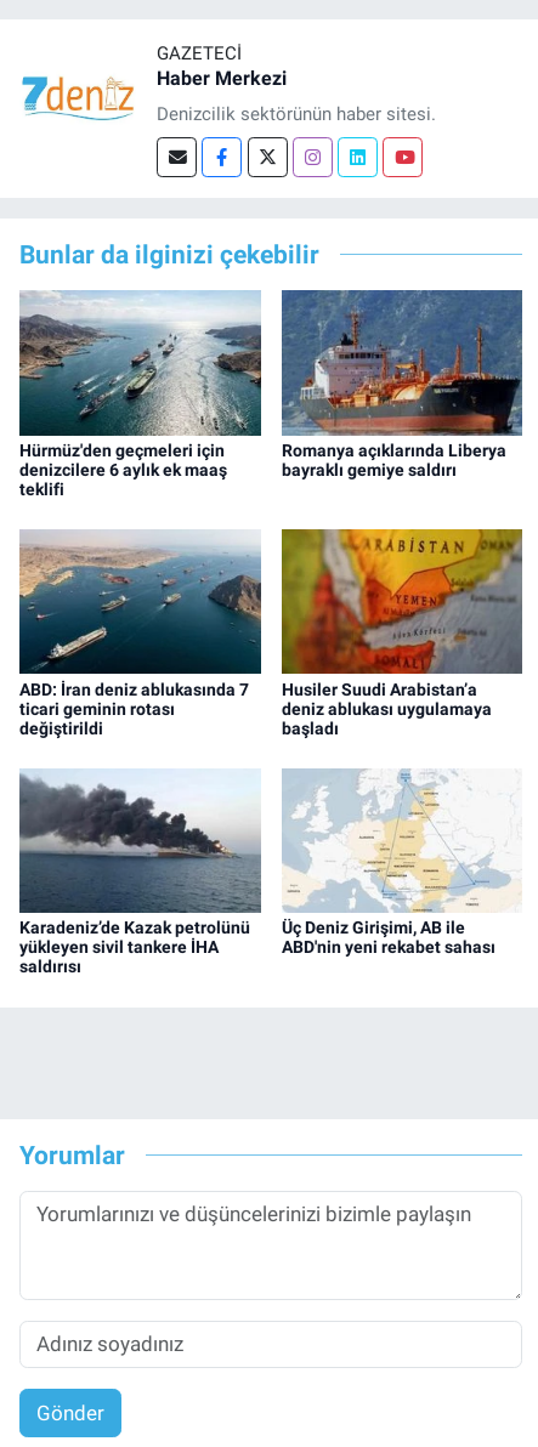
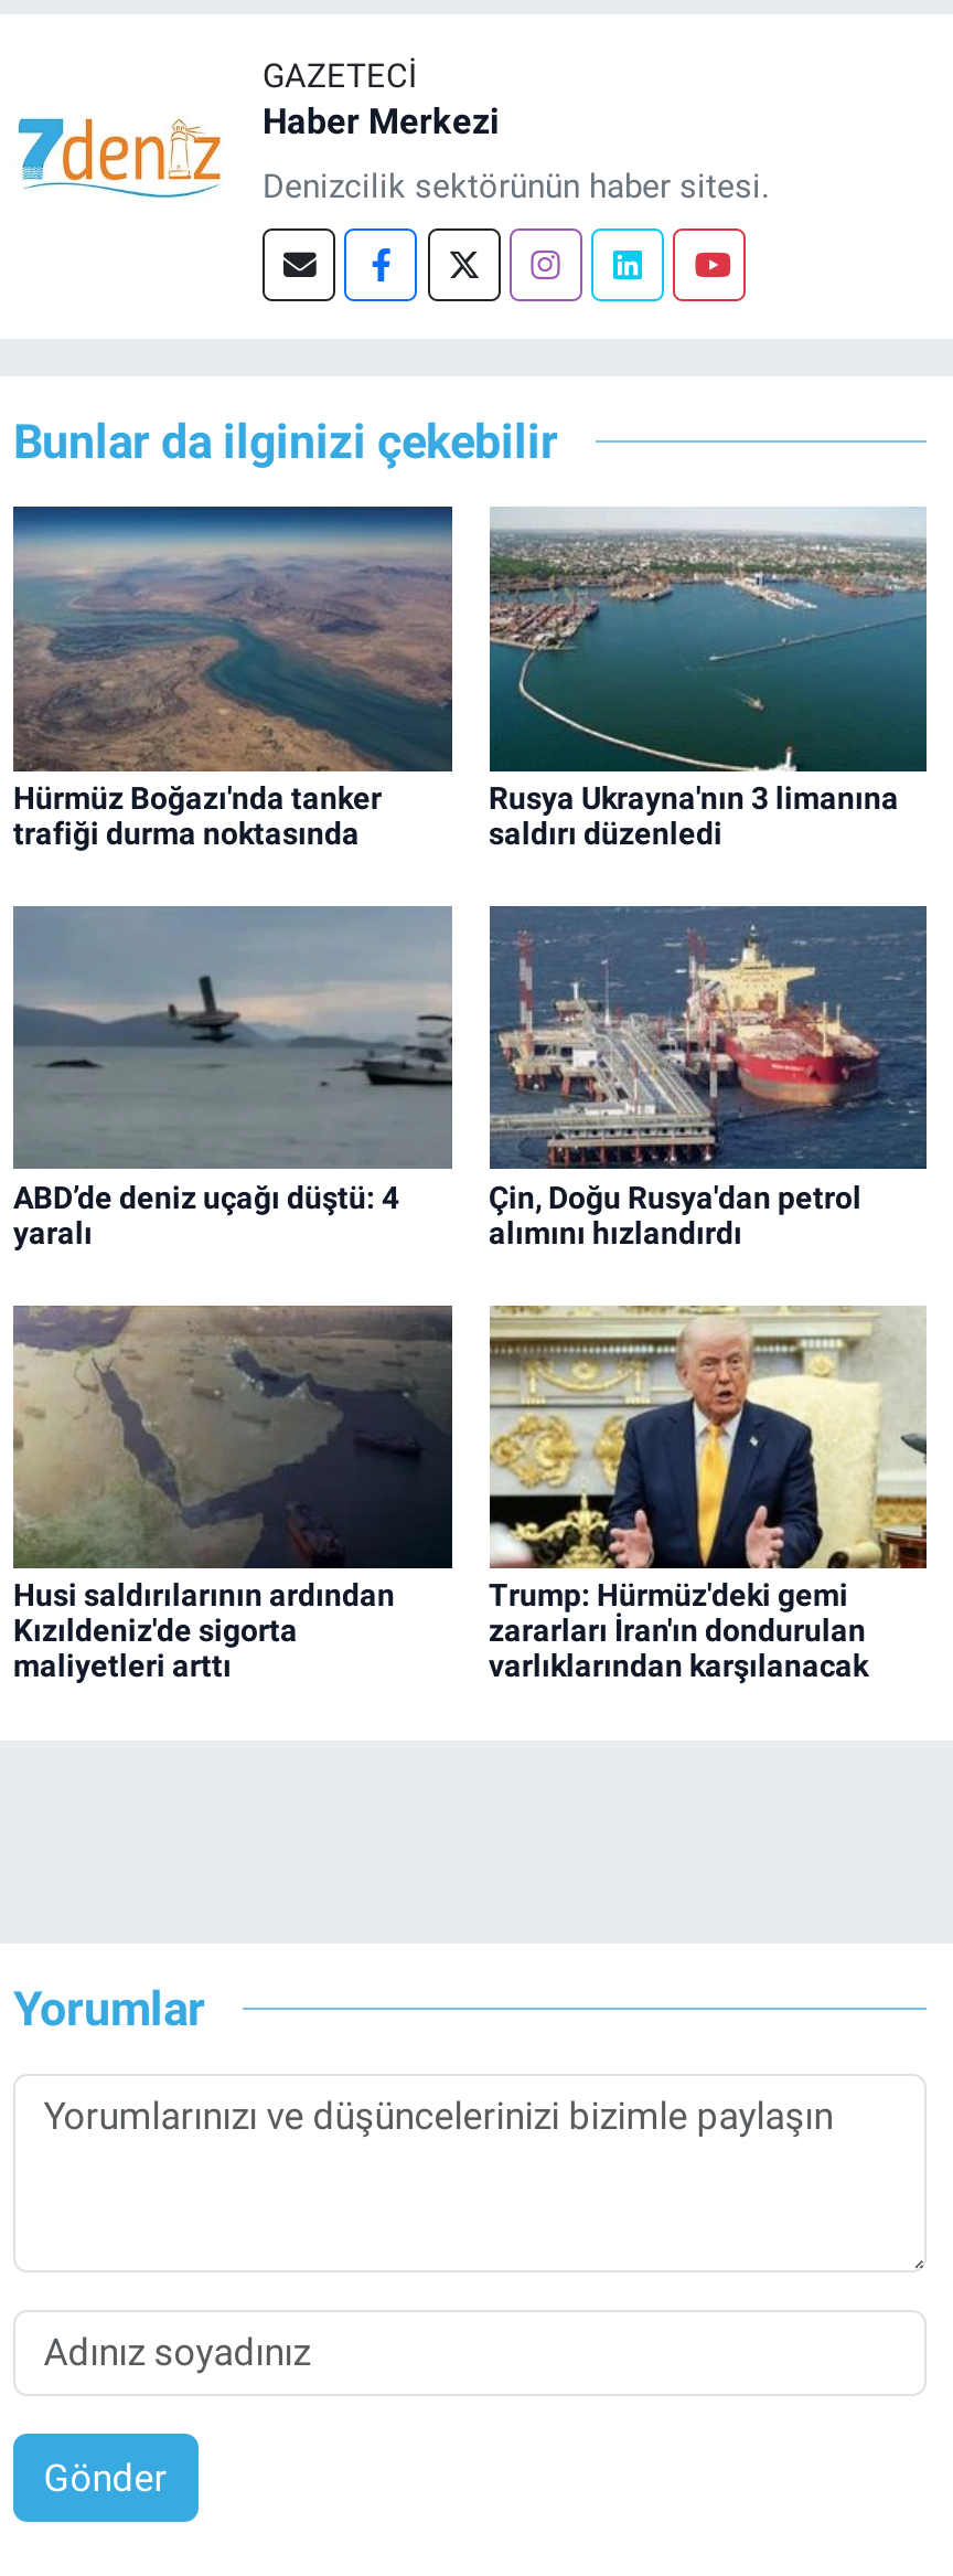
[19,290,261,499] [image] | Hürmüz'den geçmeleri için | denizcilere 6 aylık ek maaş | teklifi -> [13,504,452,850] [image] | Hürmüz Boğazı'nda tanker | trafiği durma noktasında
[281,289,522,479] [image] | Romanya açıklarında Liberya | bayraklı gemiye saldırı -> [489,507,927,850] [image] | Rusya Ukrayna'nın 3 limanına | saldırı düzenledi
[18,529,262,738] [image] | ABD: İran deniz ablukasında 7 | ticari geminin rotası | değiştirildi -> [13,904,452,1250] [image] | ABD’de deniz uçağı düştü: 4 | yaralı
[281,528,523,738] [image] | Husiler Suudi Arabistan’a | deniz ablukası uygulamaya | başladı -> [488,904,927,1250] [image] | Çin, Doğu Rusya'dan petrol | alımını hızlandırdı
[19,768,262,976] [image] | Karadeniz’de Kazak petrolünü | yükleyen sivil tankere İHA | saldırısı -> [13,1303,454,1684] [image] | Husi saldırılarının ardından | Kızıldeniz'de sigorta | maliyetleri arttı
[281,768,522,957] [image] | Üç Deniz Girişimi, AB ile | ABD'nin yeni rekabet sahası -> [488,1303,929,1684] [image] | Trump: Hürmüz'deki gemi | zararları İran'ın dondurulan | varlıklarından karşılanacak

